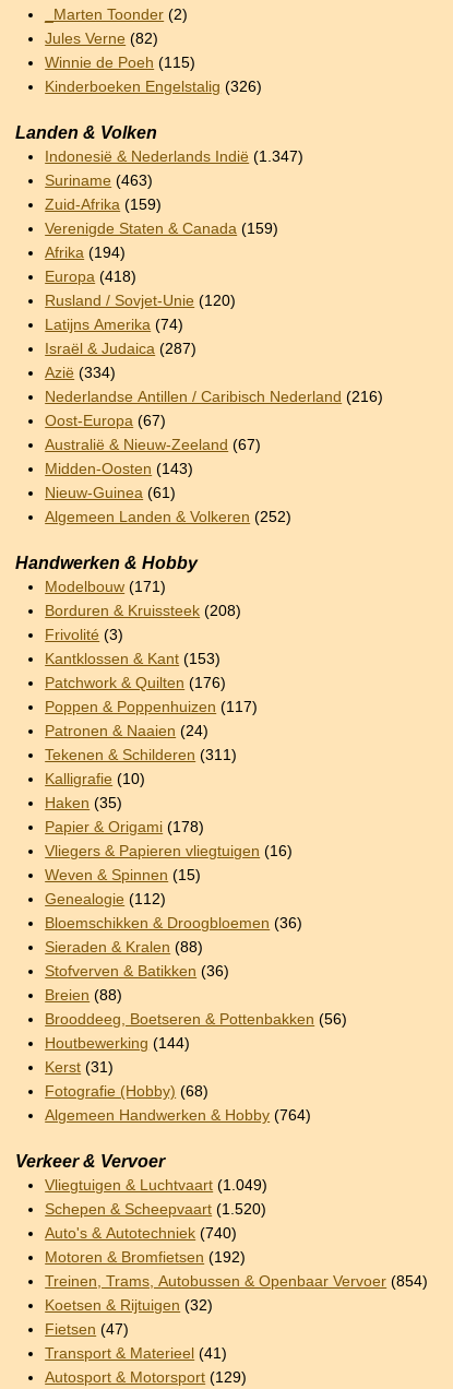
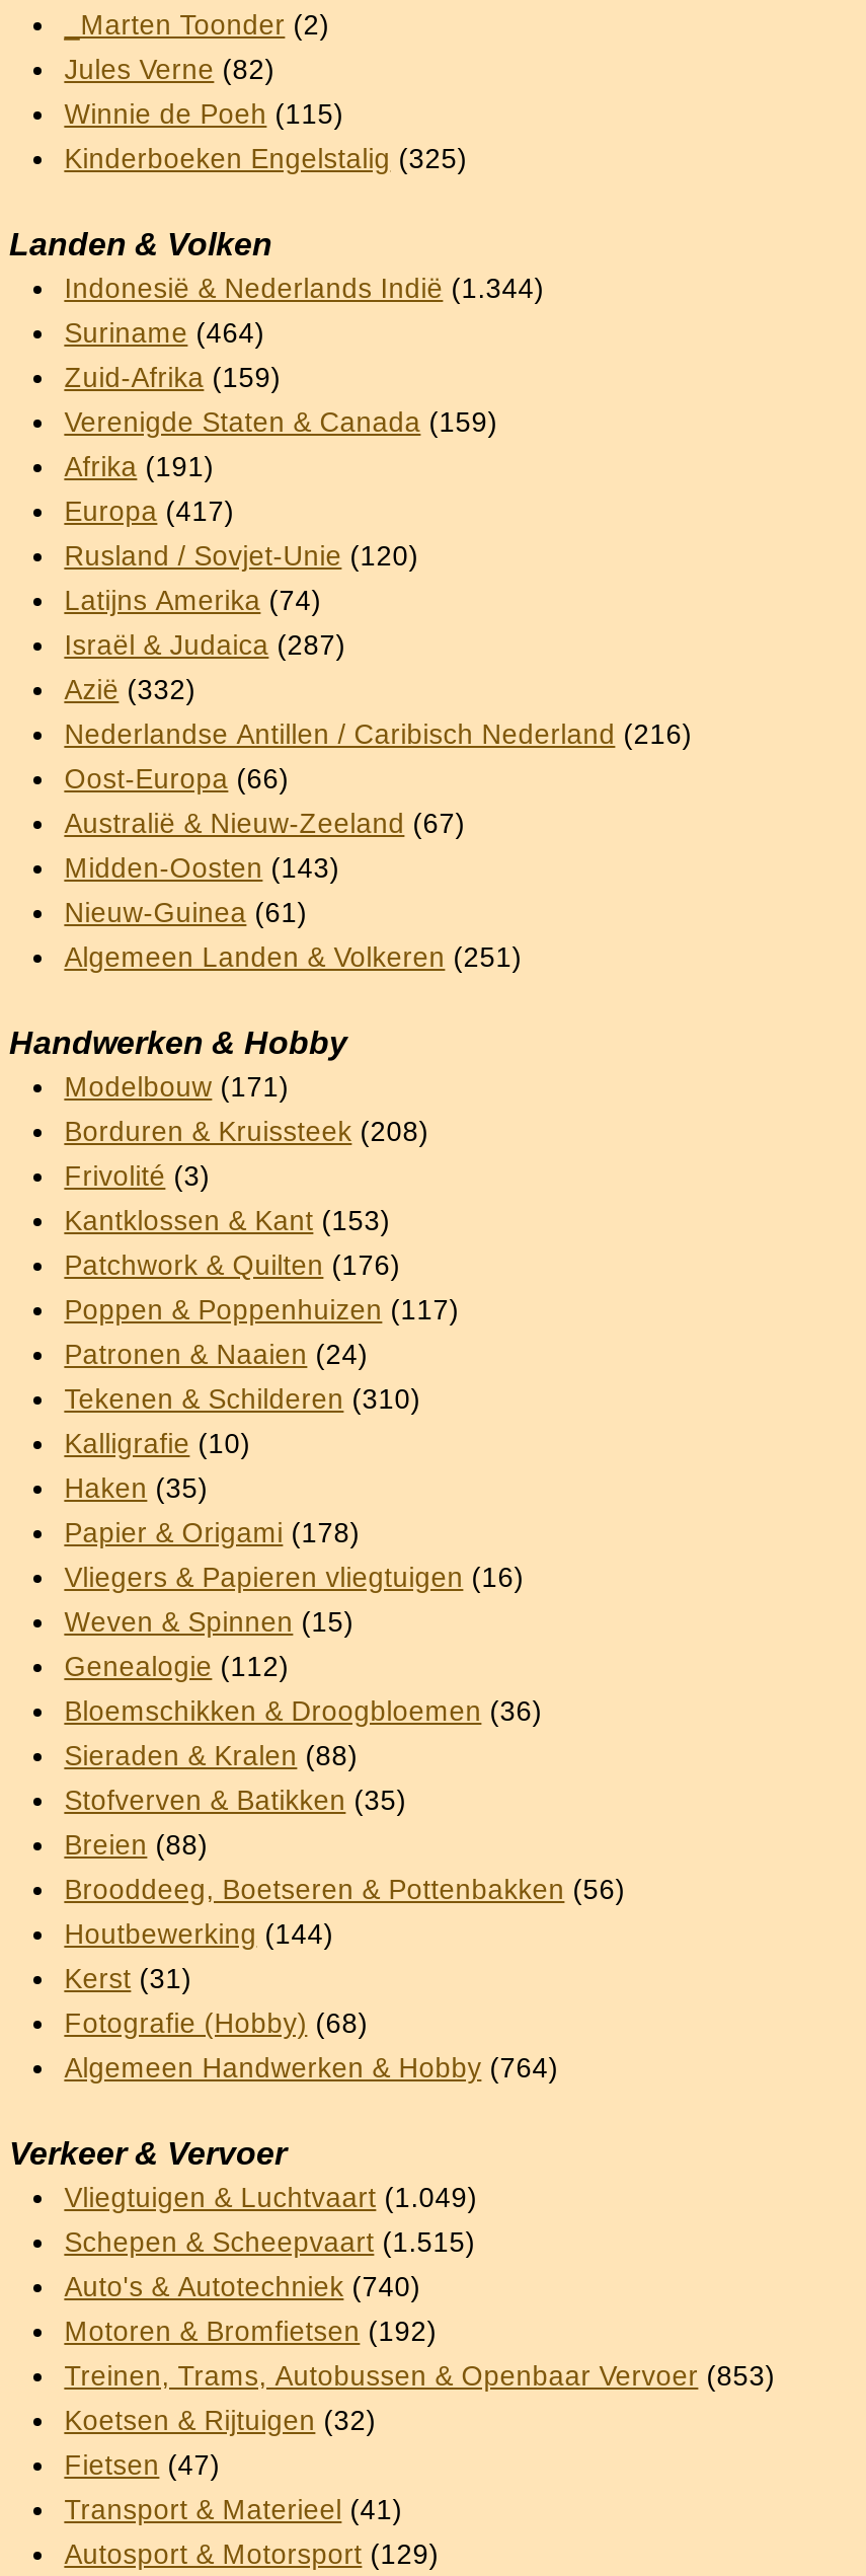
[45,78,262,95] Kinderboeken Engelstalig (326) -> [64,143,467,174] Kinderboeken Engelstalig (325)
[45,148,304,165] Indonesië & Nederlands Indië (1.347) -> [64,273,544,303] Indonesië & Nederlands Indië (1.344)
[45,172,153,189] Suriname (463) -> [64,318,265,348] Suriname (464)
[45,244,126,261] Afrika (194) -> [64,451,214,482] Afrika (191)
[45,268,137,285] Europa (418) -> [64,496,234,526] Europa (417)
[45,364,116,381] Azië (334) -> [64,674,196,705] Azië (332)
[45,412,166,429] Oost-Europa (67) -> [64,763,289,794] Oost-Europa (66)
[45,509,292,525] Algemeen Landen & Volkeren (252) -> [64,942,522,972] Algemeen Landen & Volkeren (251)
[45,747,237,763] Tekenen & Schilderen (311) -> [64,1384,421,1414] Tekenen & Schilderen (310)
[45,963,229,979] Stofverven & Batikken (36) -> [64,1785,407,1815] Stofverven & Batikken (35)
[45,1201,267,1217] Schepen & Scheepvaart (1.520) -> [64,2227,475,2257] Schepen & Scheepvaart (1.515)
[45,1273,428,1289] Treinen, Trams, Autobussen & Openbaar Vervoer (854) -> [64,2361,775,2391] Treinen, Trams, Autobussen & Openbaar Vervoer (853)

